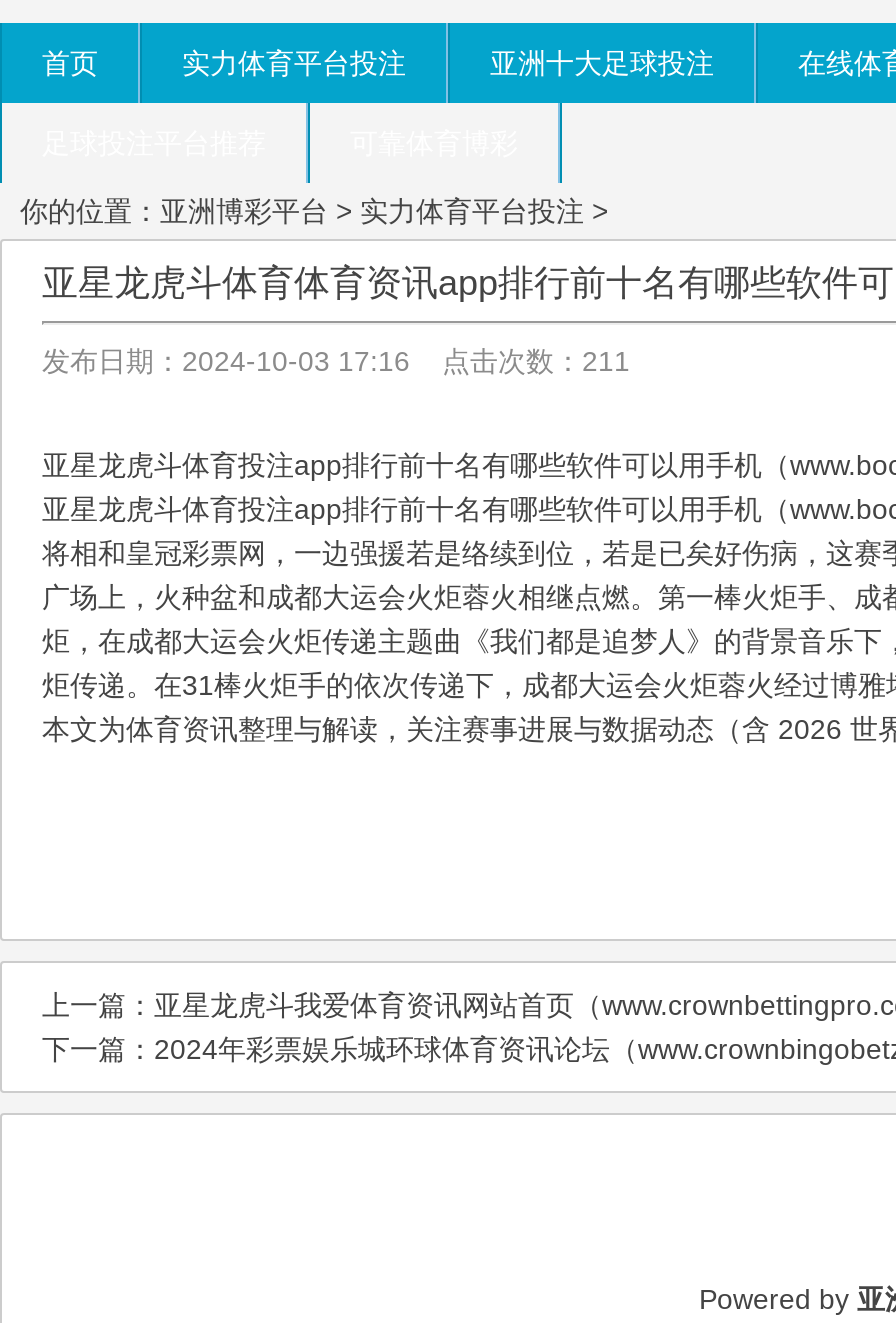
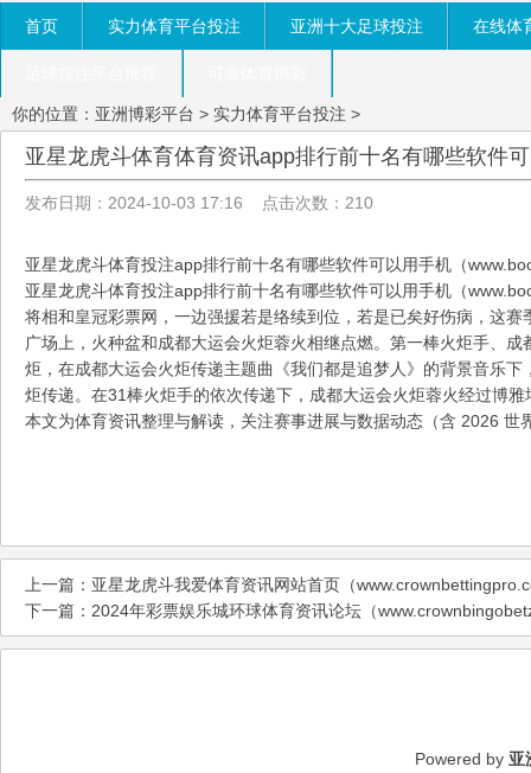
[42,345,630,377] 发布日期：2024-10-03 17:16 点击次数：211 -> [25,193,373,212] 发布日期：2024-10-03 17:16 点击次数：210

